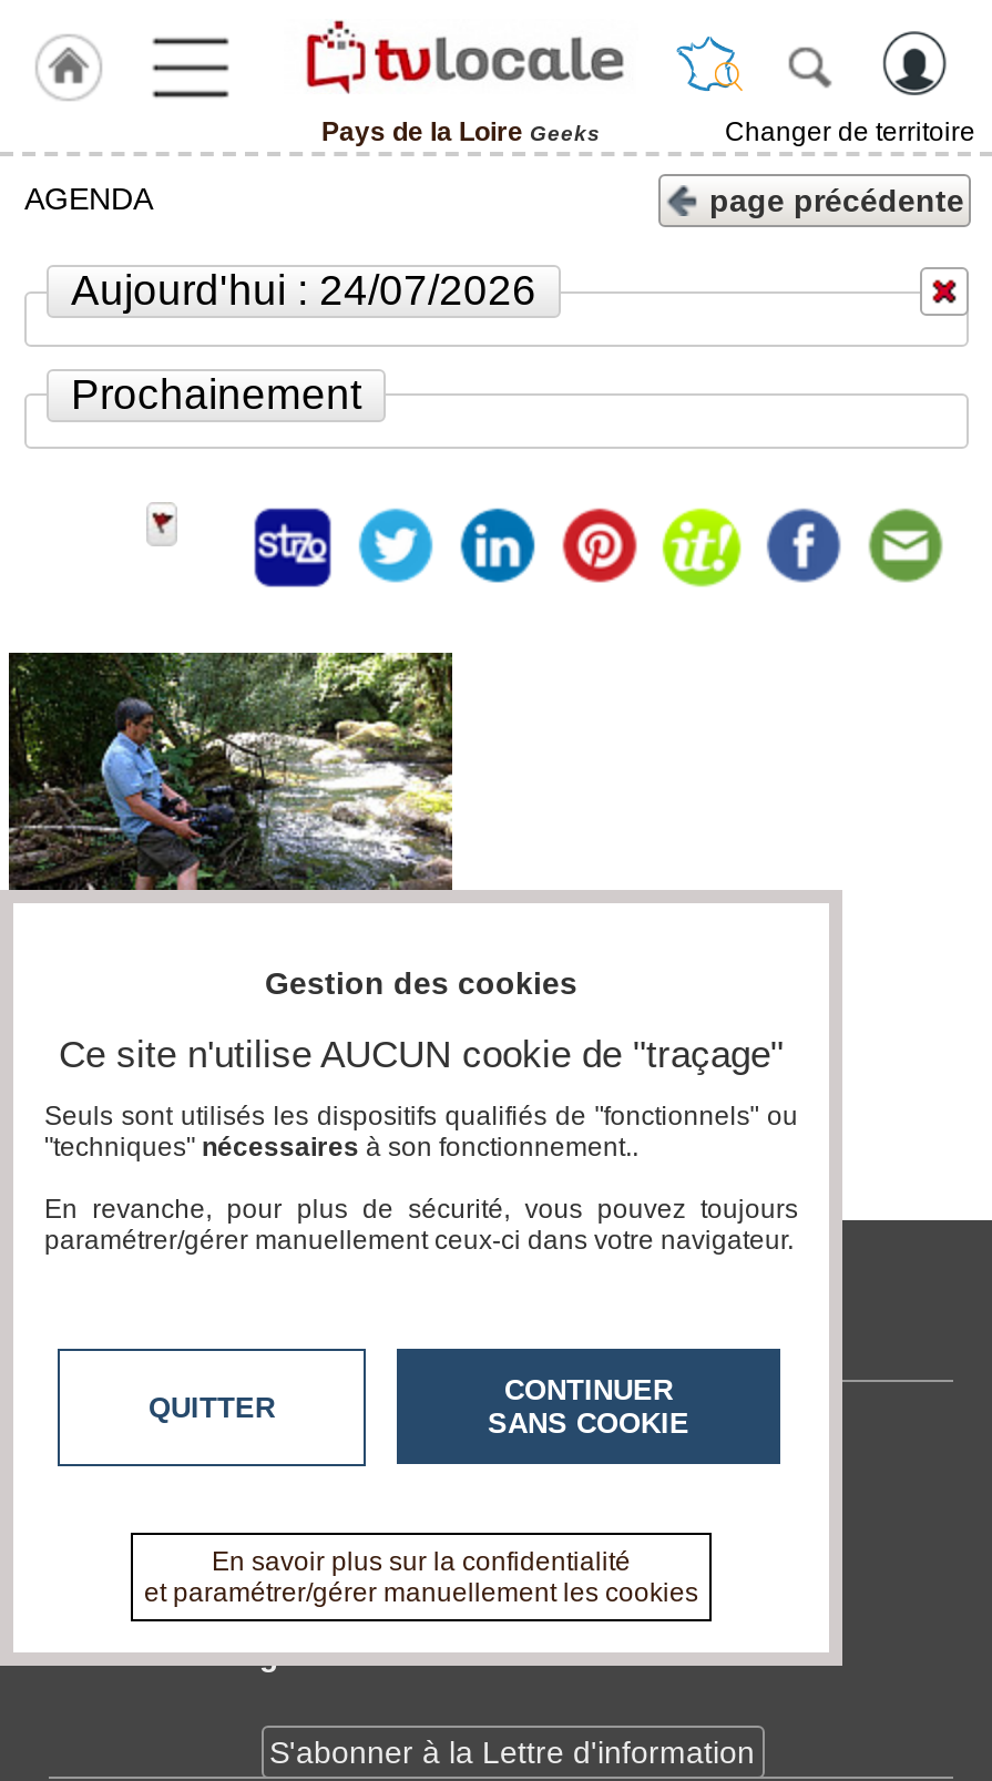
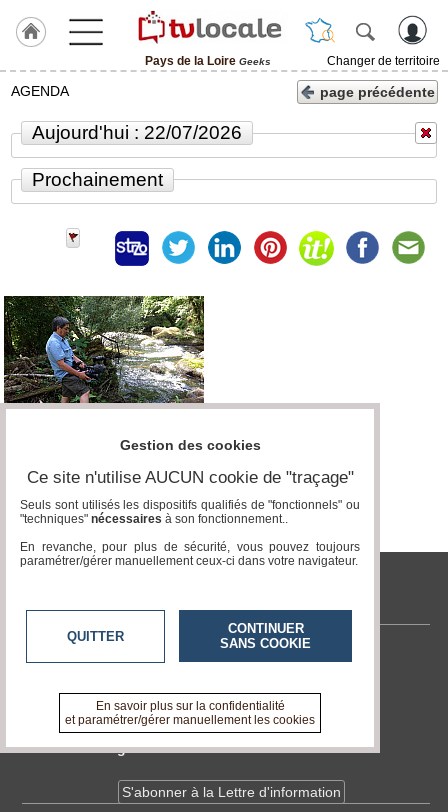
[71,267,536,314] Aujourd'hui : 24/07/2026 -> [32,122,242,143] Aujourd'hui : 22/07/2026

